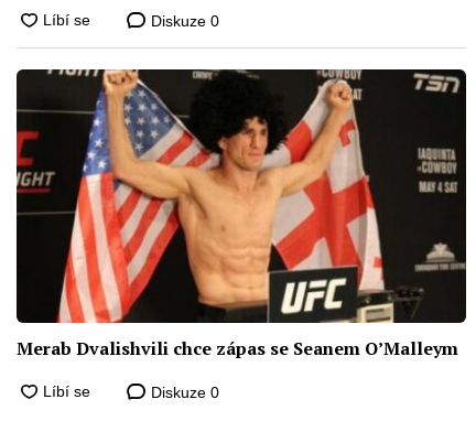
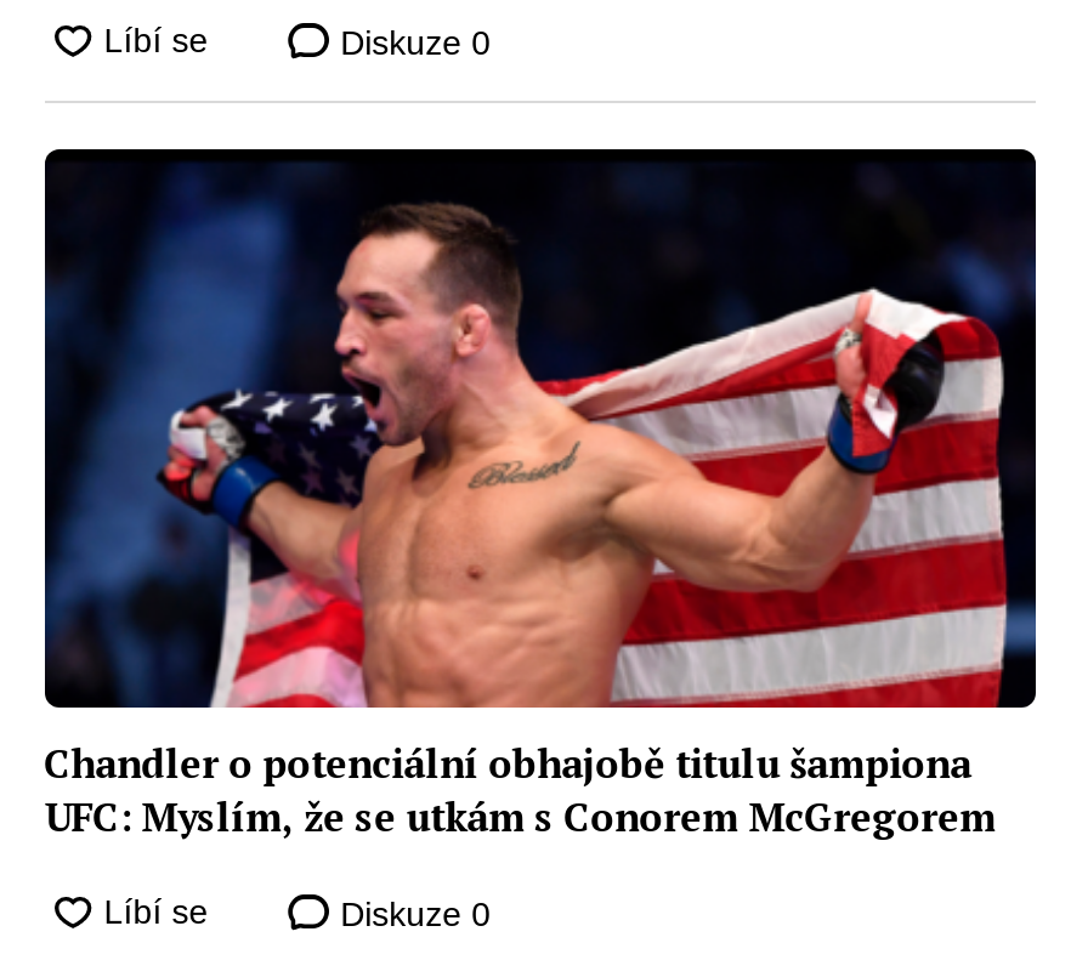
[15,68,466,360] [image] | Merab Dvalishvili chce zápas se Seanem O’Malleym -> [42,147,1038,843] [image] | Chandler o potenciální obhajobě titulu šampiona | UFC: Myslím, že se utkám s Conorem McGregorem

